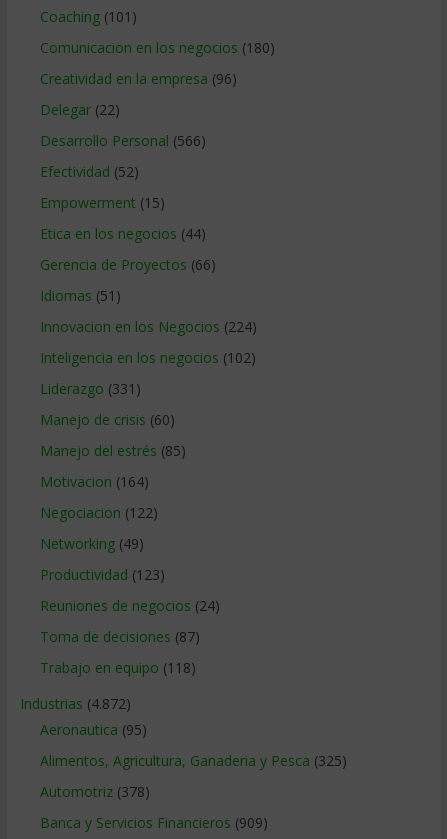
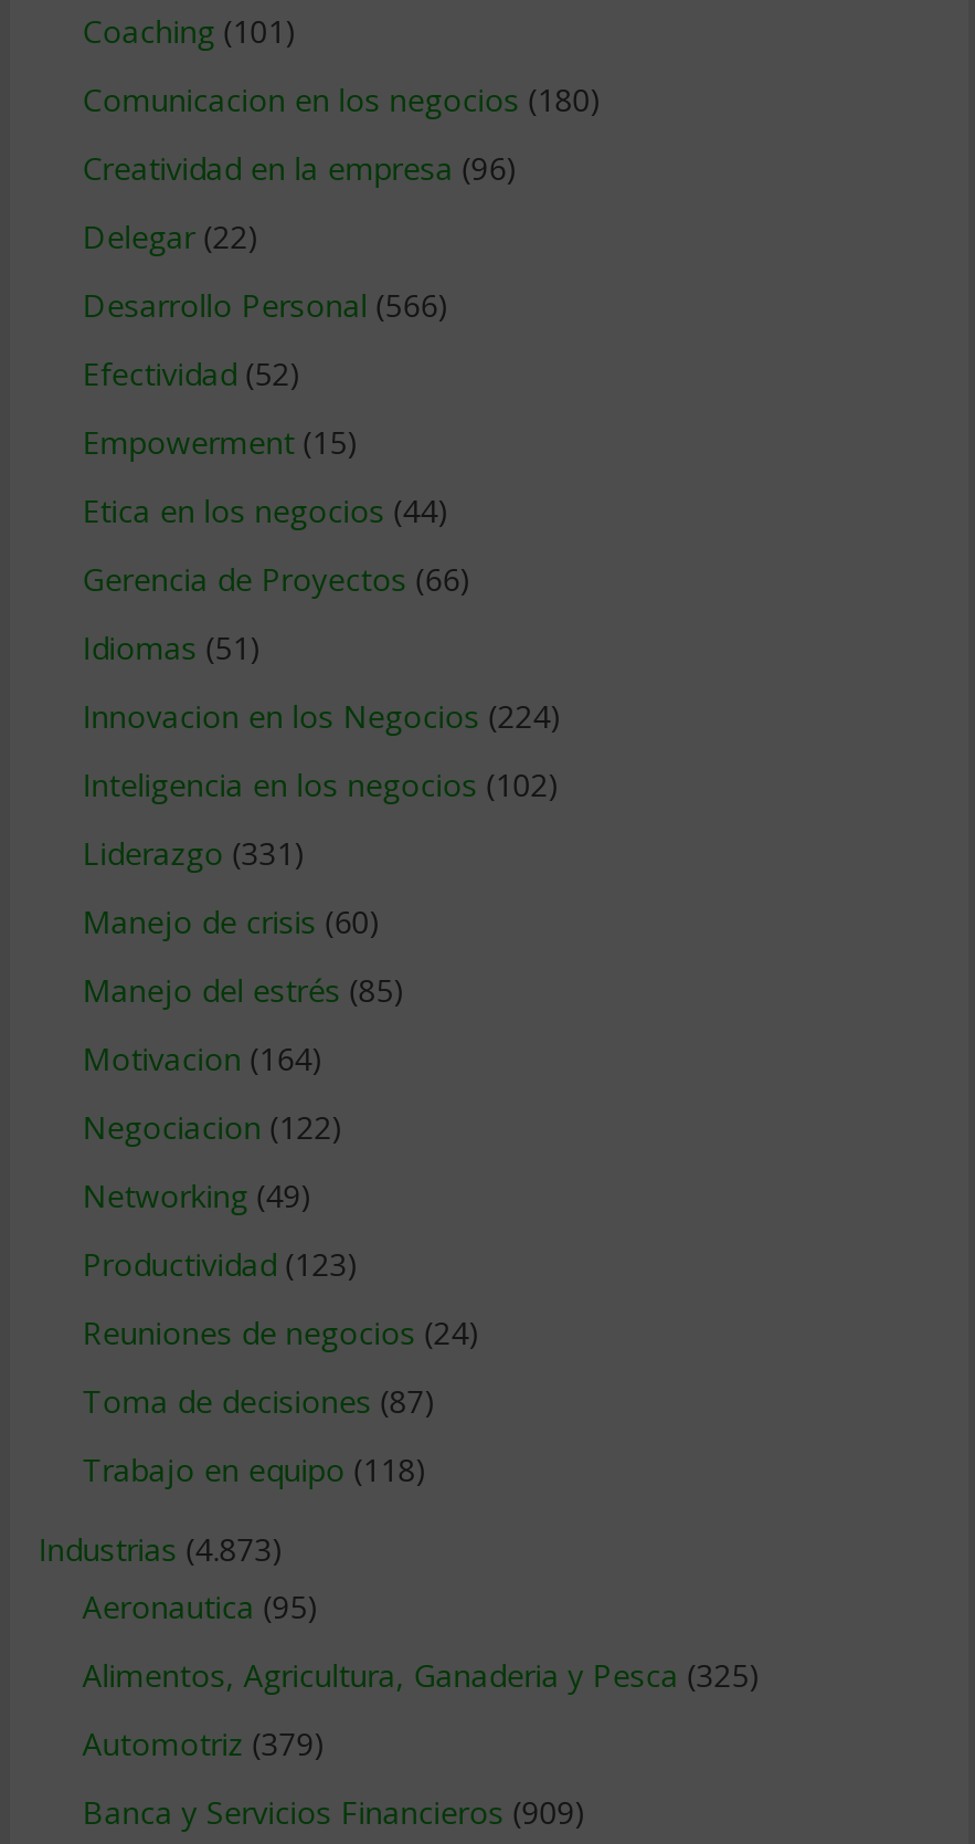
[20,694,131,713] Industrias (4.872) -> [38,1528,283,1570] Industrias (4.873)
[40,782,150,801] Automotriz (378) -> [82,1723,325,1765] Automotriz (379)

